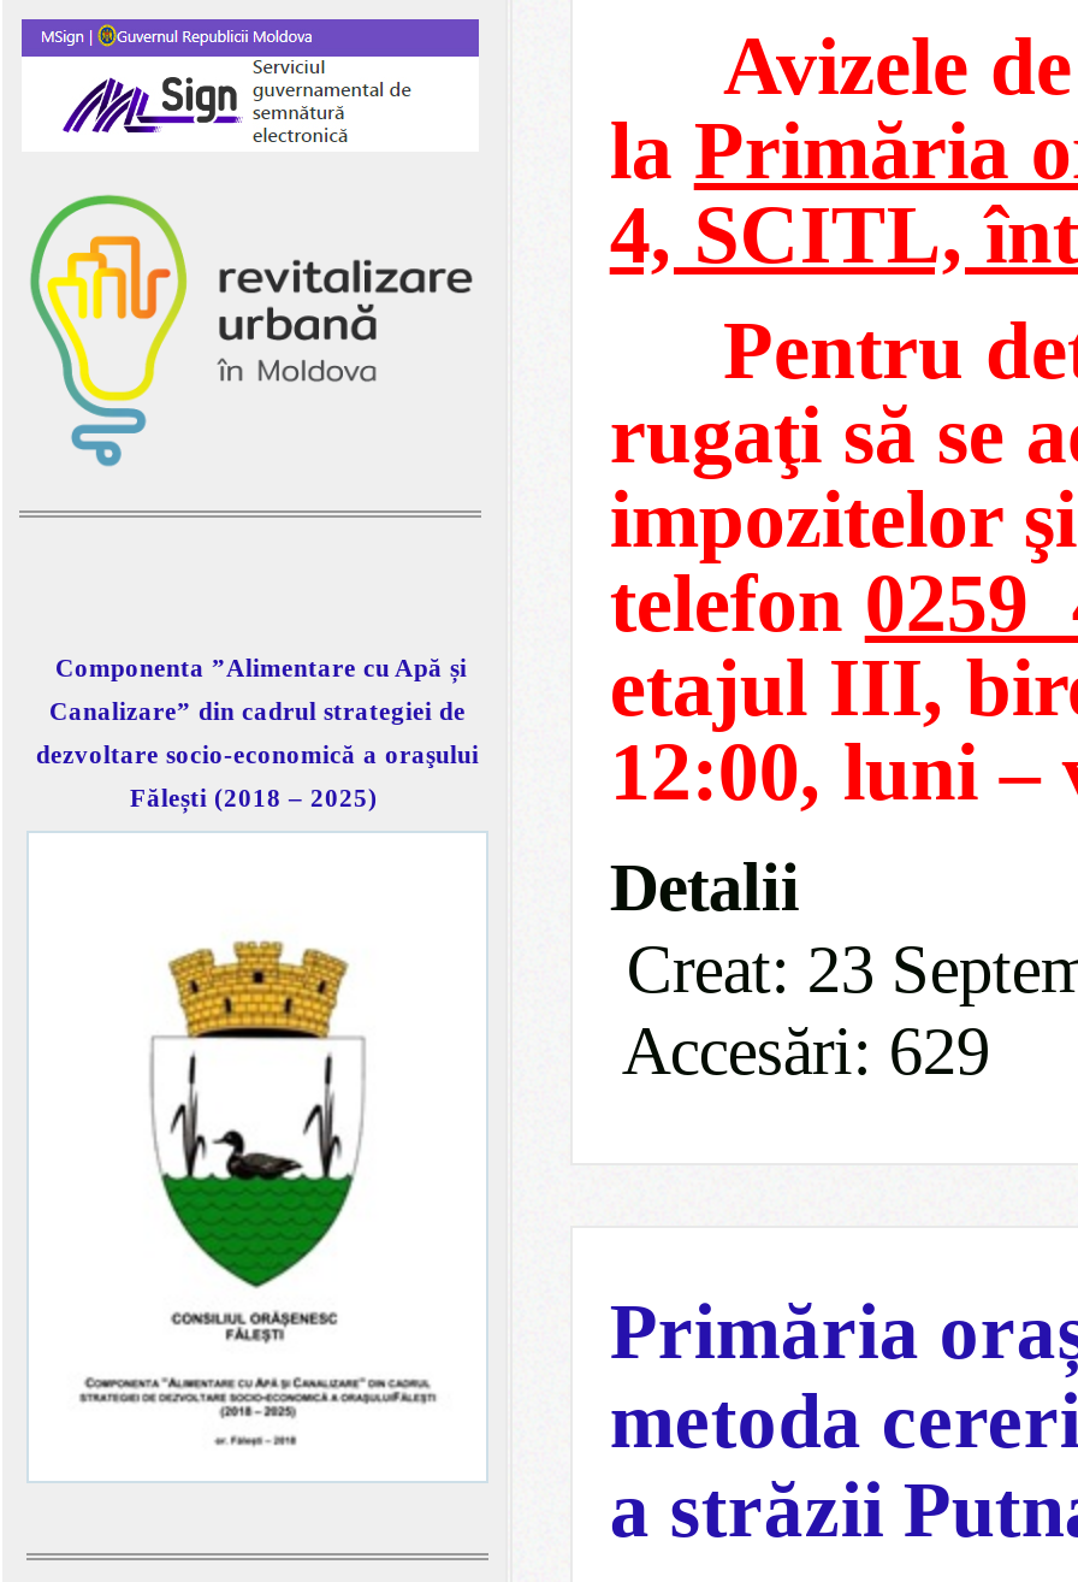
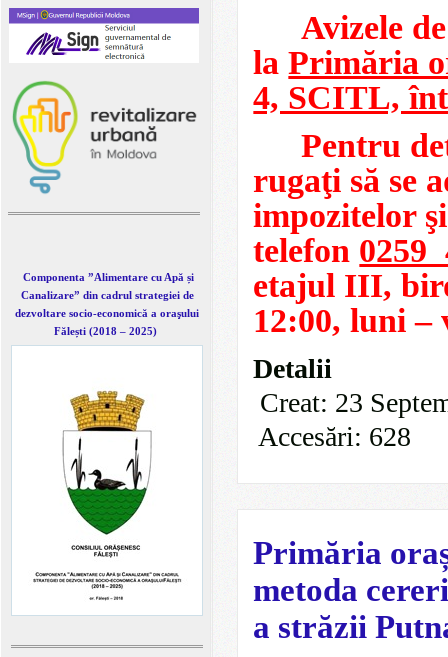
[622,1013,990,1087] Accesări: 629 -> [258,421,411,452] Accesări: 628

